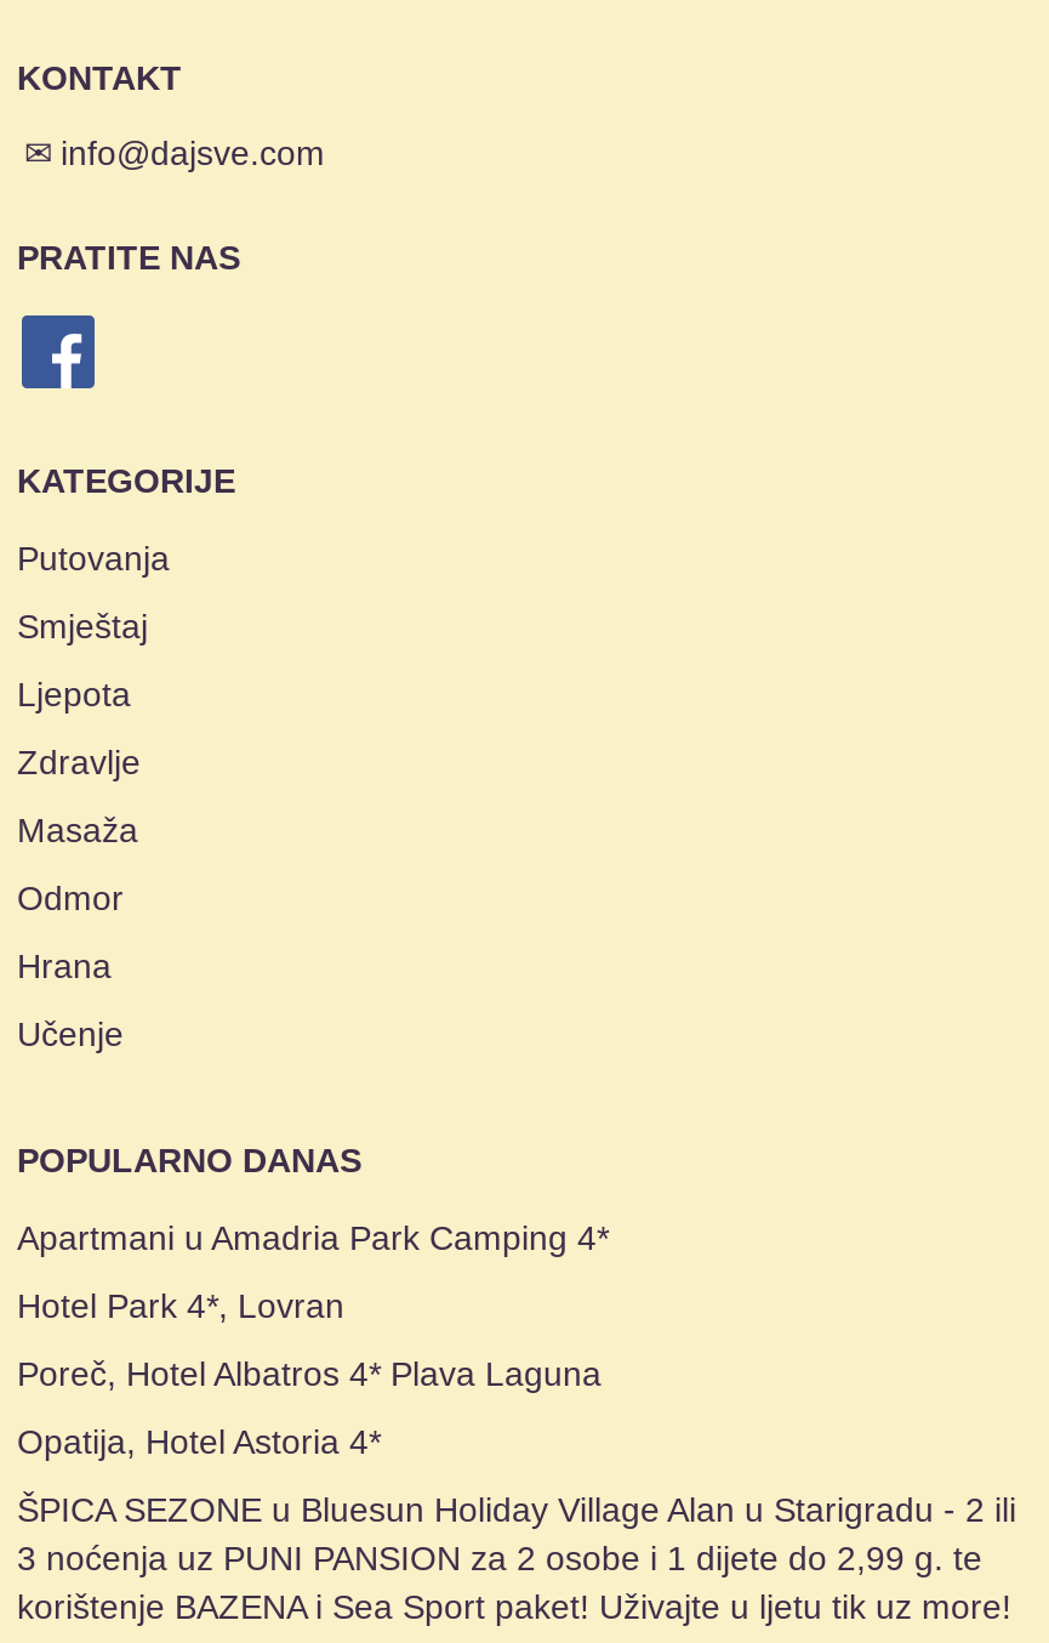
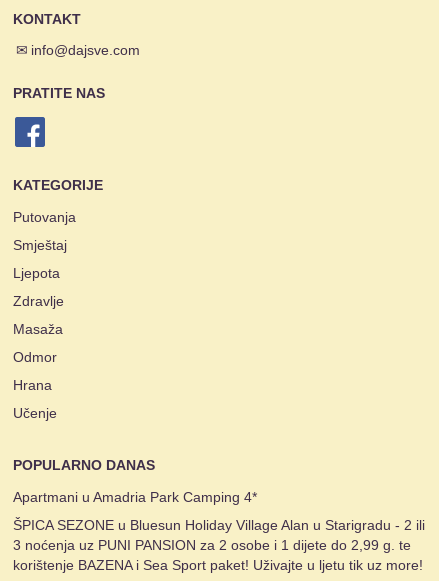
[17,1286,602,1460] Hotel Park 4*, Lovran | Poreč, Hotel Albatros 4* Plava Laguna | Opatija, Hotel Astoria 4* -> none

